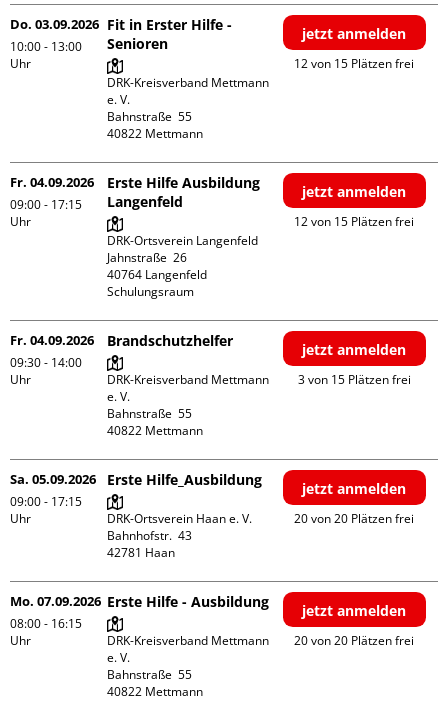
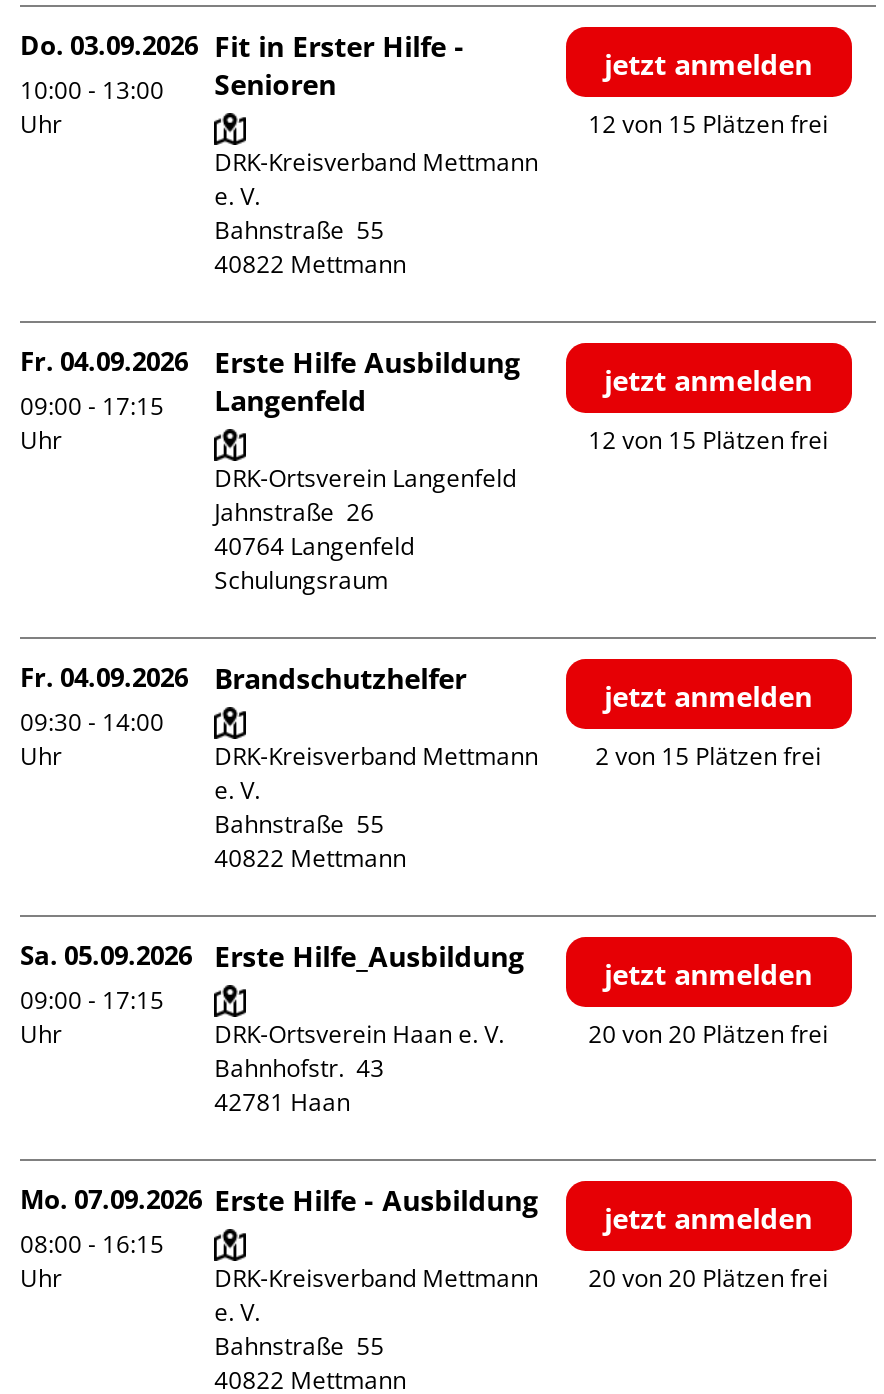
[298,371,411,388] 3 von 15 Plätzen frei -> [595,739,821,773] 2 von 15 Plätzen frei

